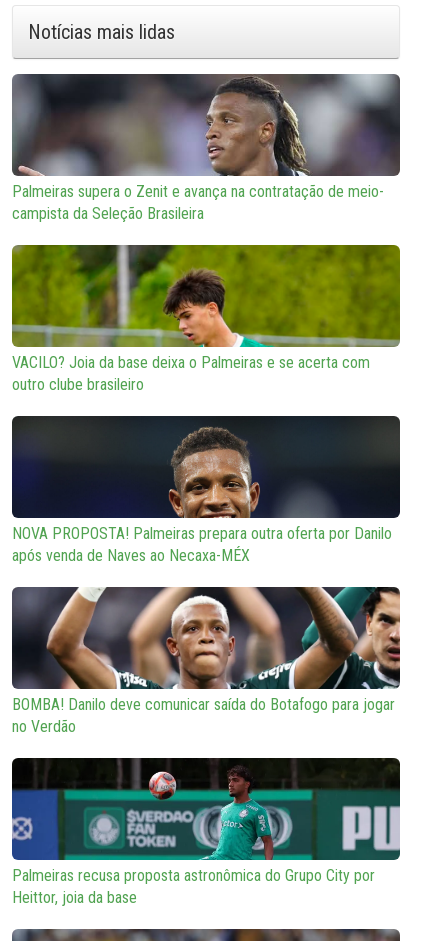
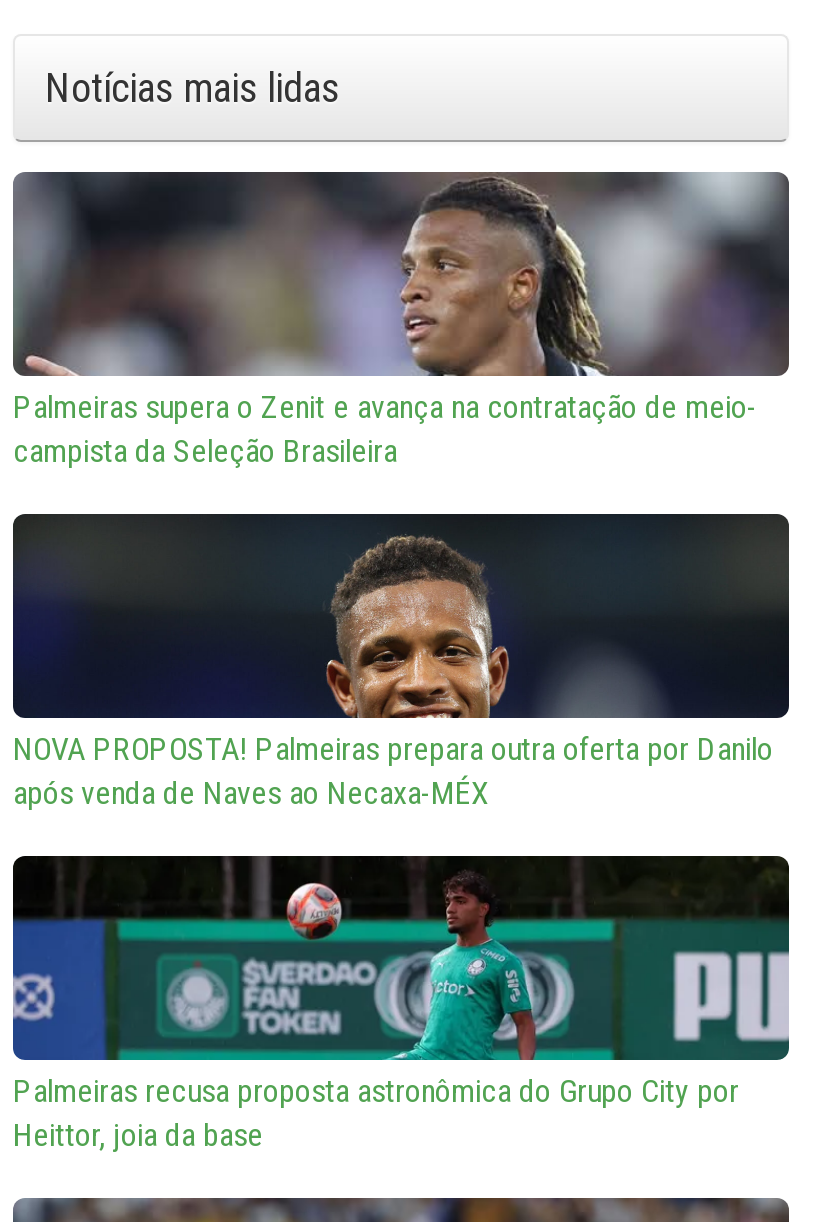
[12,245,400,394] [image] | VACILO? Joia da base deixa o Palmeiras e se acerta com | outro clube brasileiro -> none
[12,586,401,736] [image] | BOMBA! Danilo deve comunicar saída do Botafogo para jogar | no Verdão -> none

